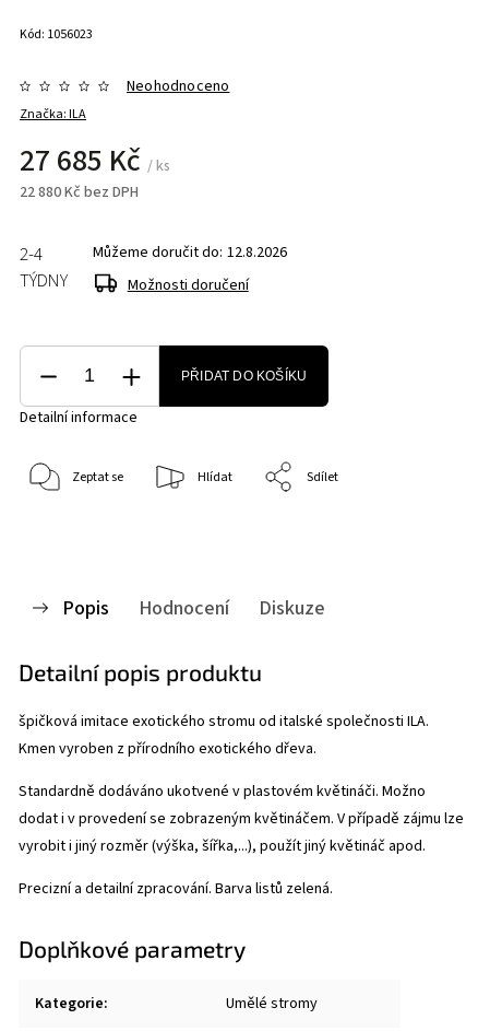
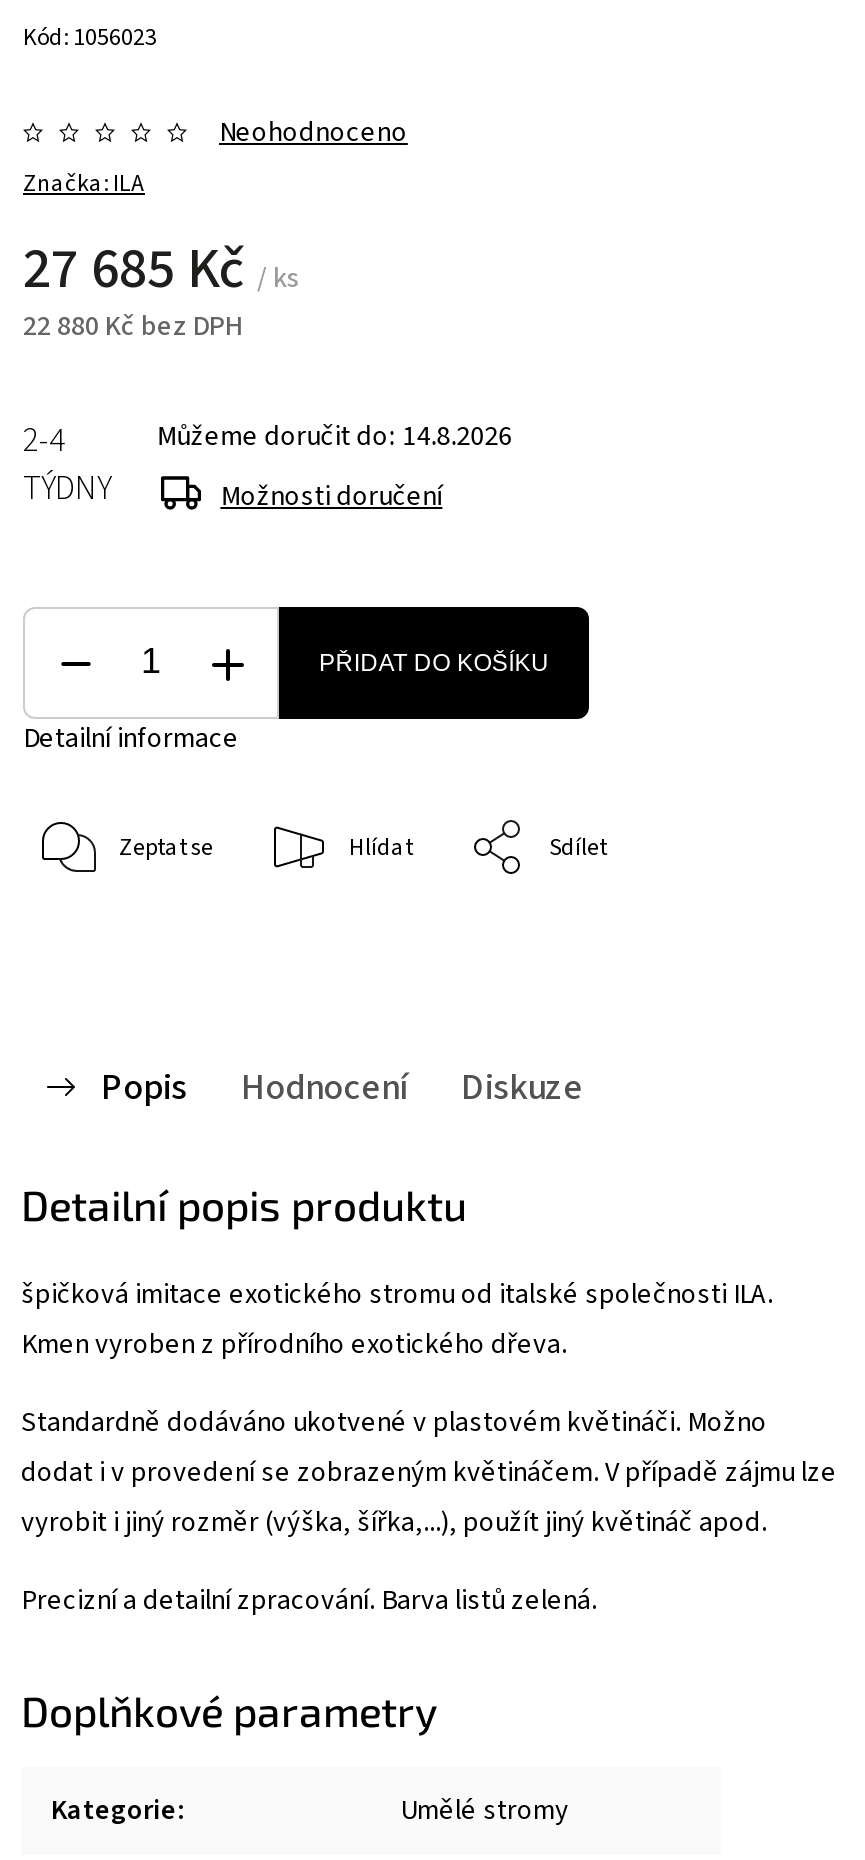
[92,241,287,263] Můžeme doručit do: 12.8.2026 -> [156,416,512,456] Můžeme doručit do: 14.8.2026

